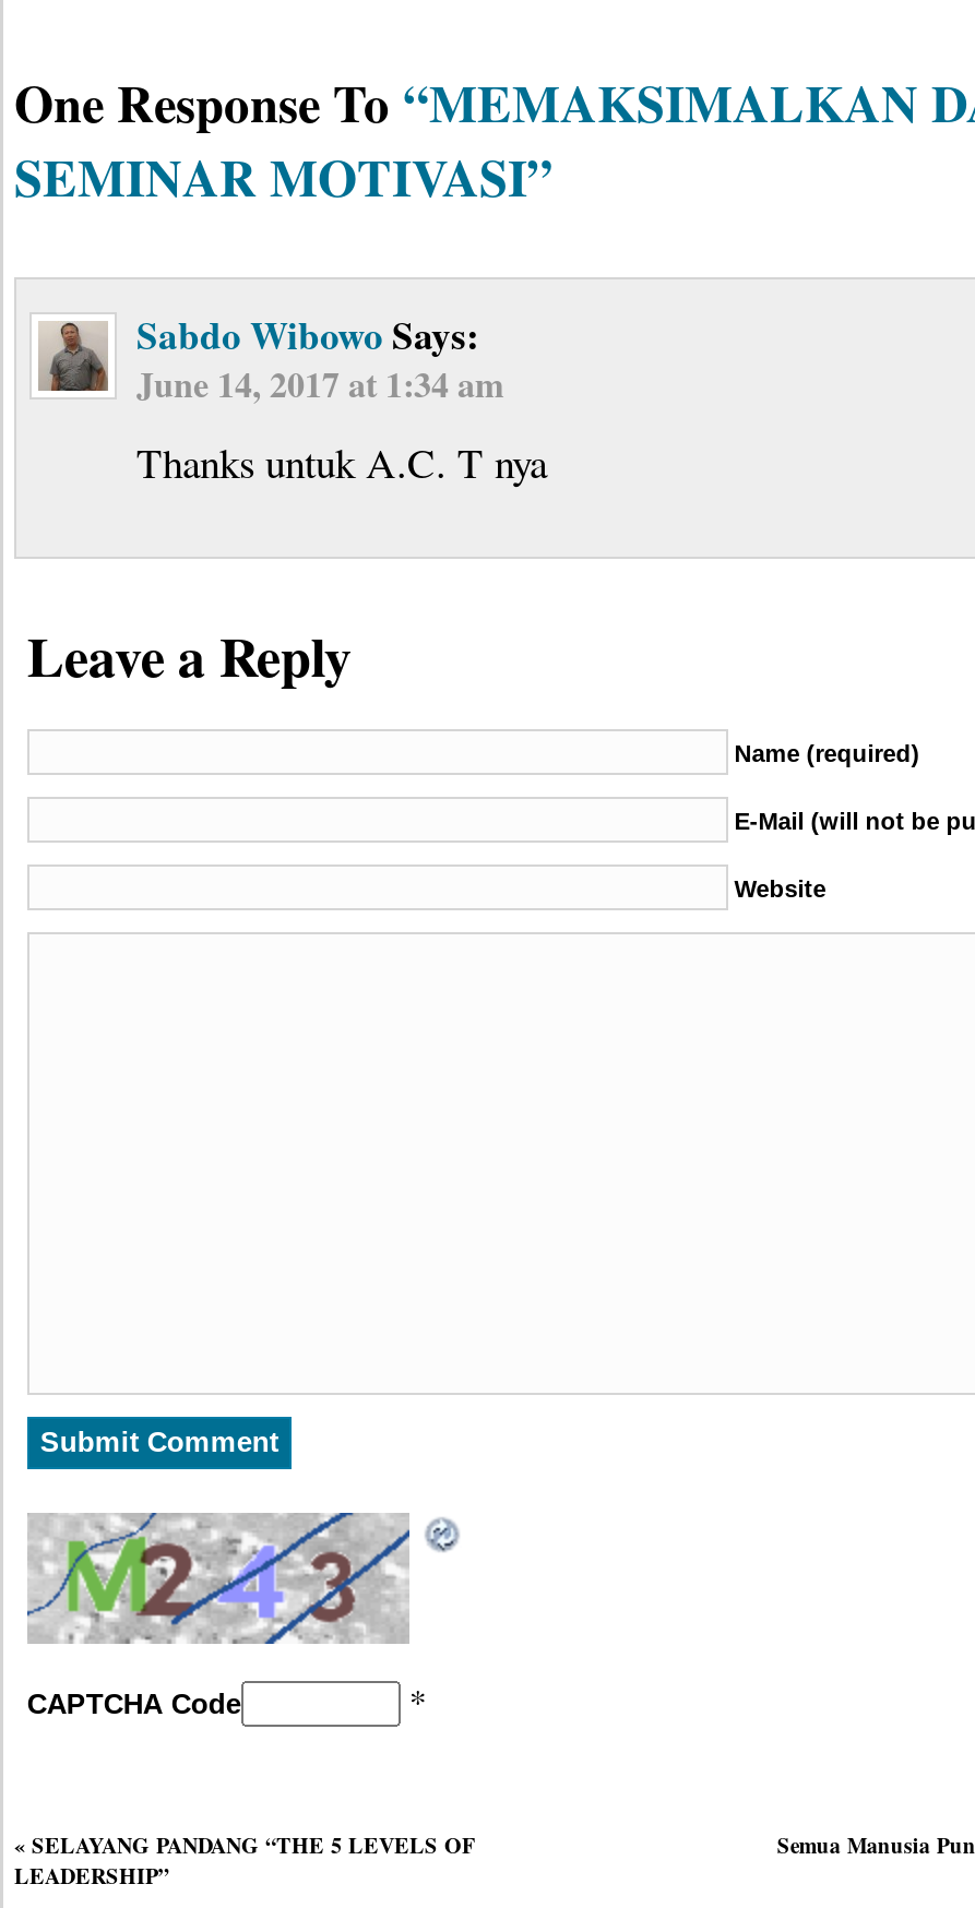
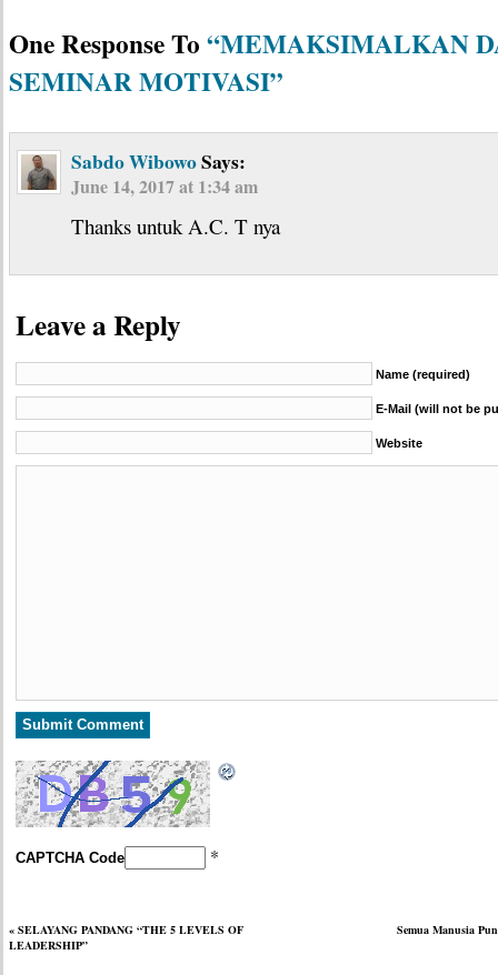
[27,1511,412,1646] [image] -> [17,760,210,828] [image]

